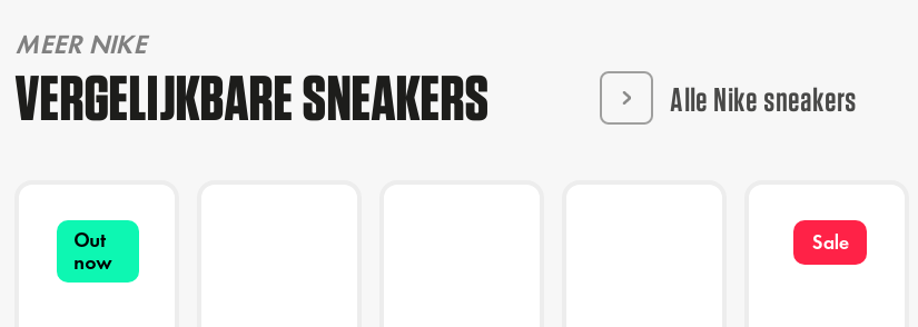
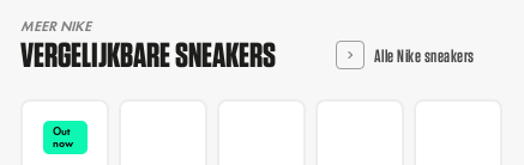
[812,229,850,256] Sale -> none

